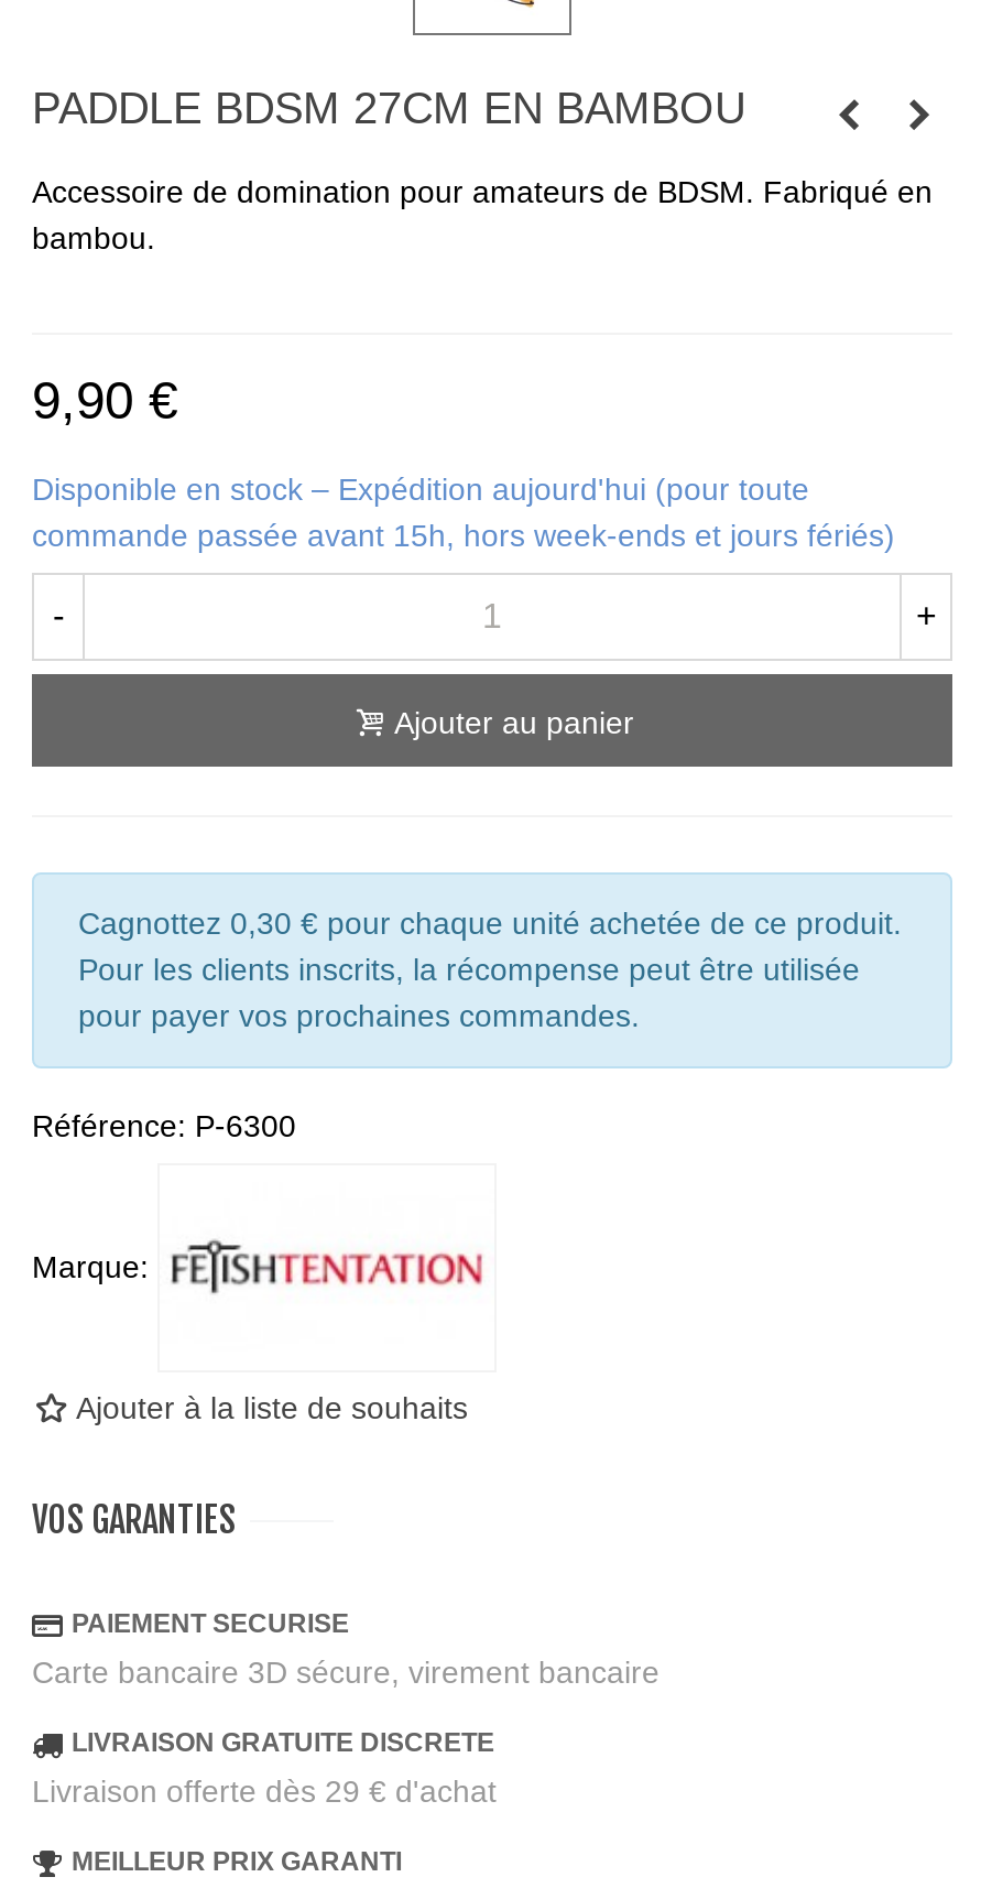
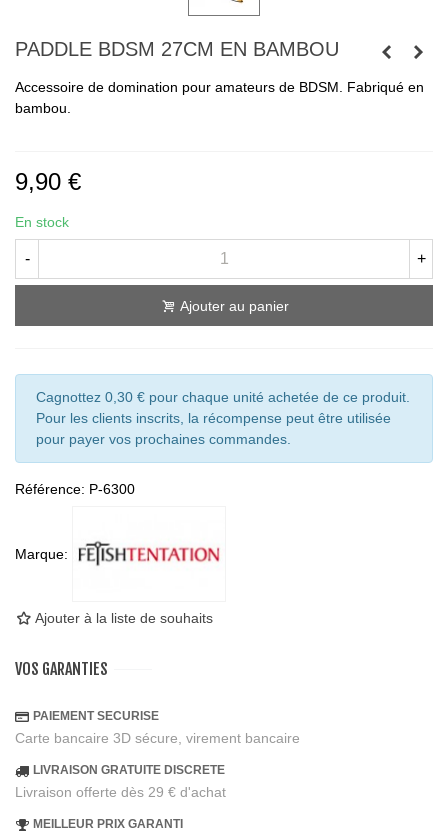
[32,472,895,553] Disponible en stock – Expédition aujourd'hui (pour toute | commande passée avant 15h, hors week-ends et jours fériés) -> [15,214,69,230] En stock

